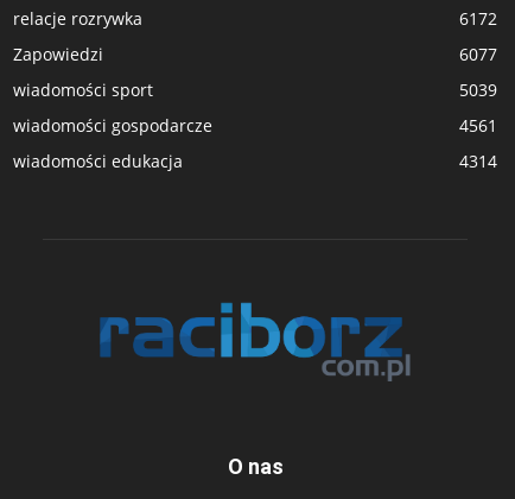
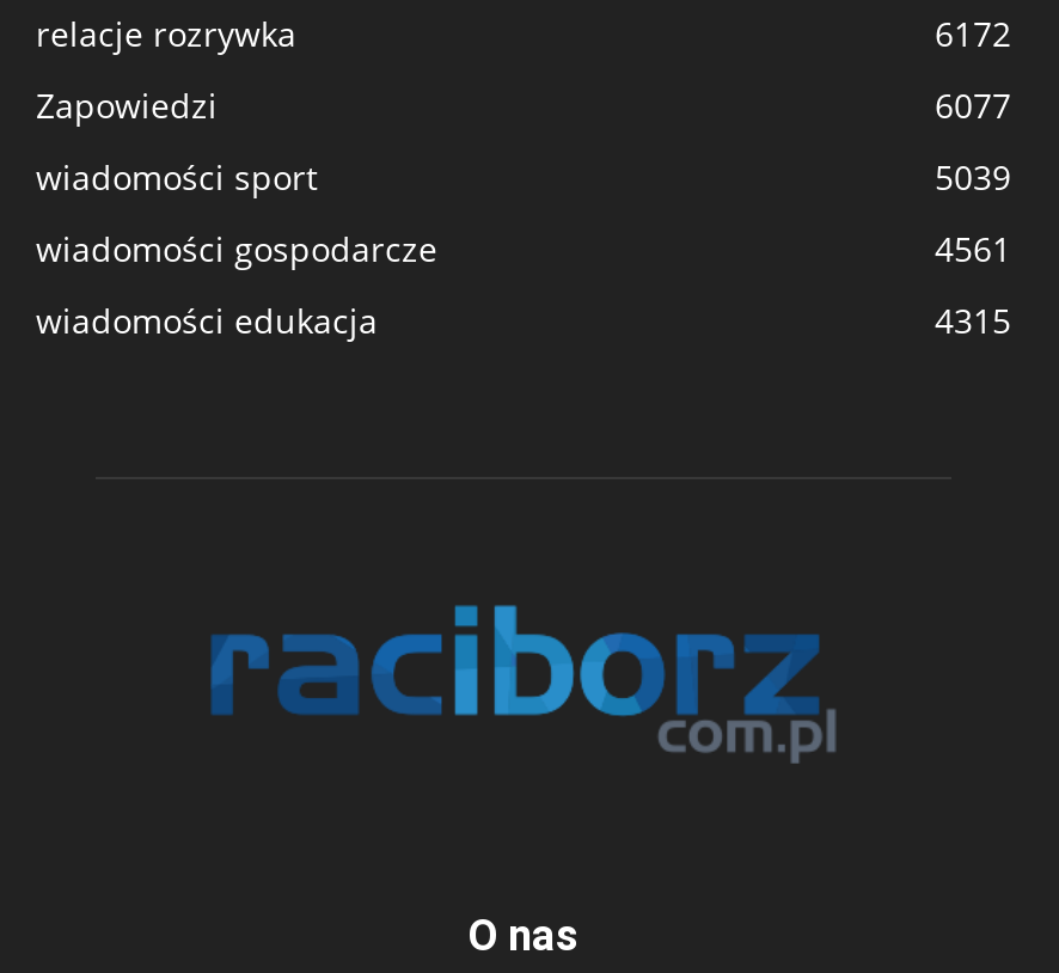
[459,150,497,173] 4314 -> [935,298,1011,344] 4315

